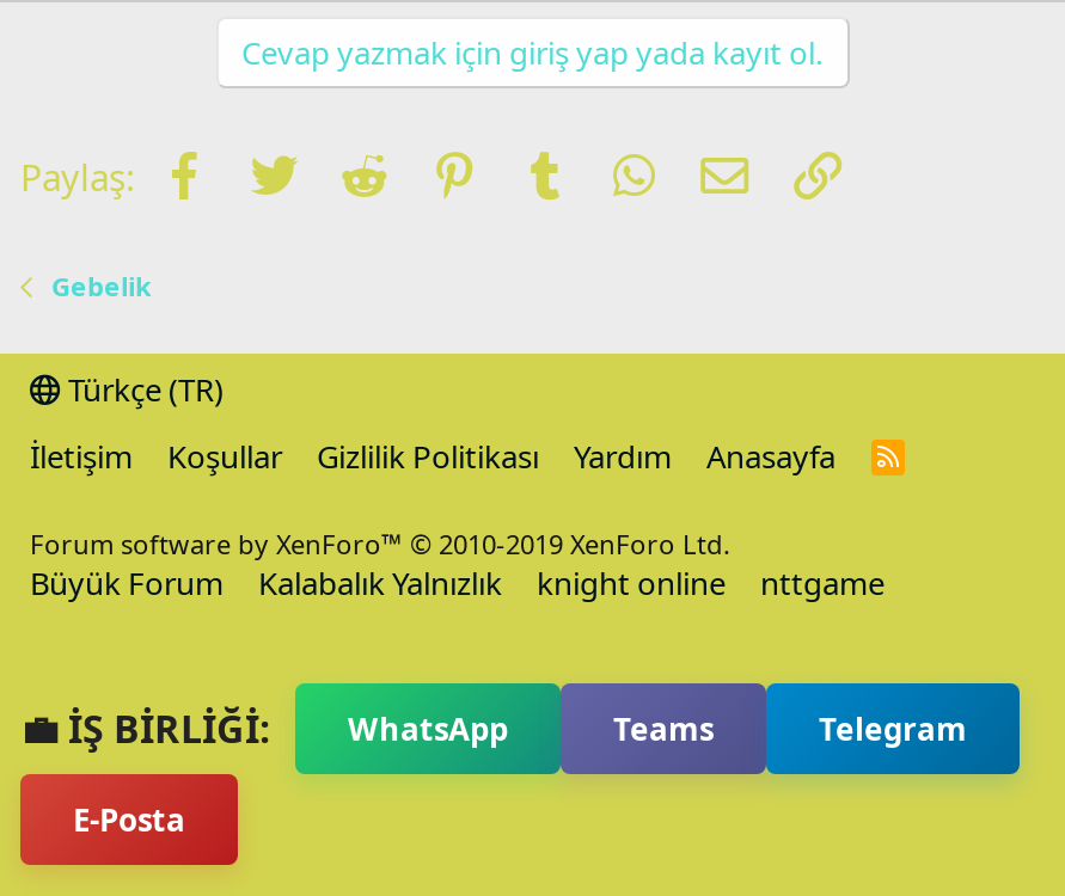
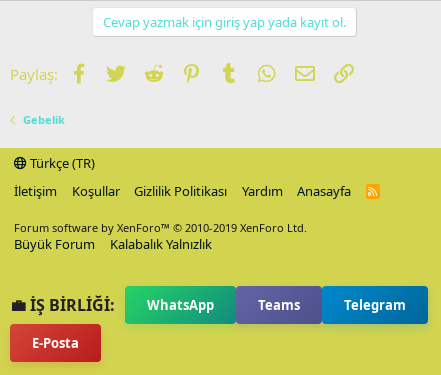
[537,561,885,605] knight online | nttgame -> none

